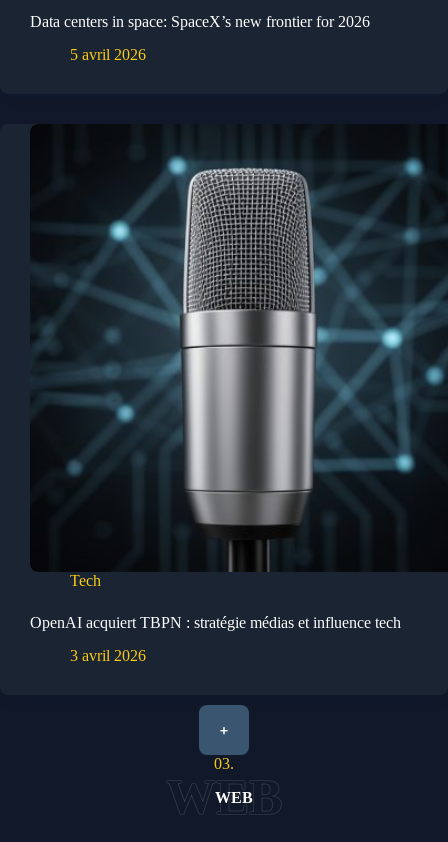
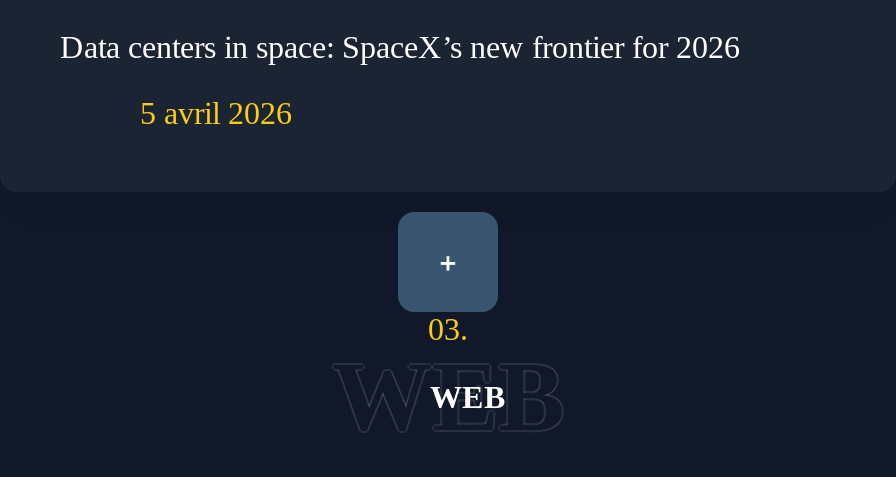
[30,125,445,664] [image] | Tech | OpenAI acquiert TBPN : stratégie médias et influence tech | 3 avril 2026 -> none

